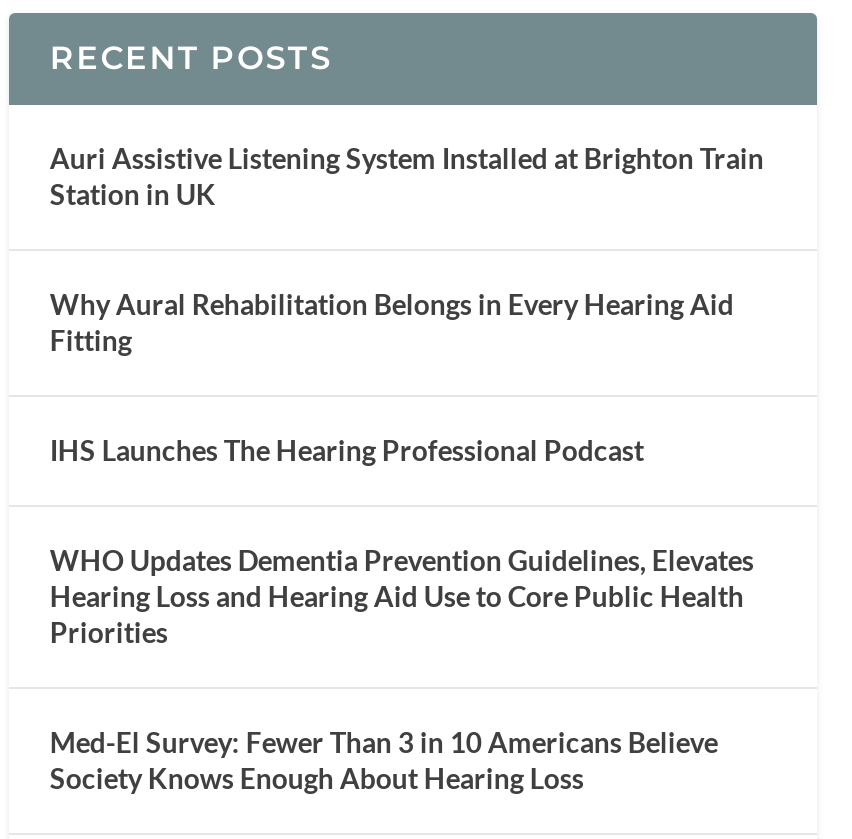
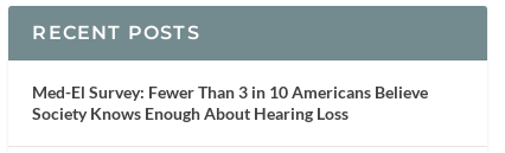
[50,140,764,648] Auri Assistive Listening System Installed at Brighton Train | Station in UK | Why Aural Rehabilitation Belongs in Every Hearing Aid | Fitting | IHS Launches The Hearing Professional Podcast | WHO Updates Dementia Prevention Guidelines, Elevates | Hearing Loss and Hearing Aid Use to Core Public Health | Priorities -> none

